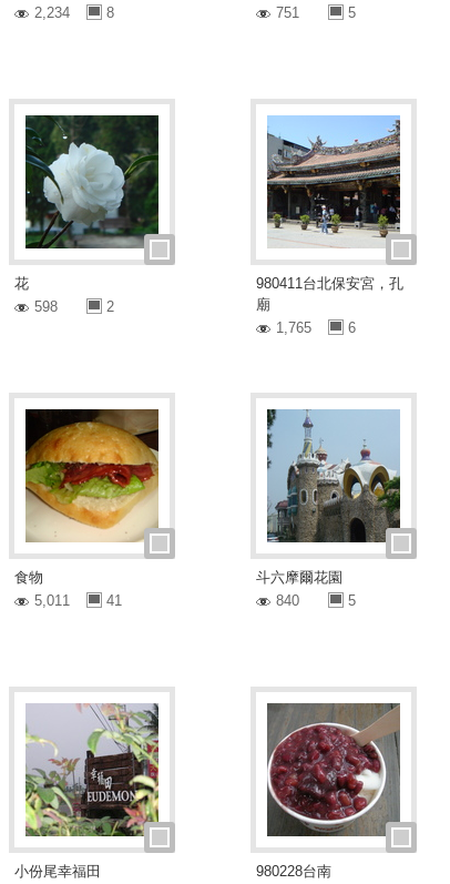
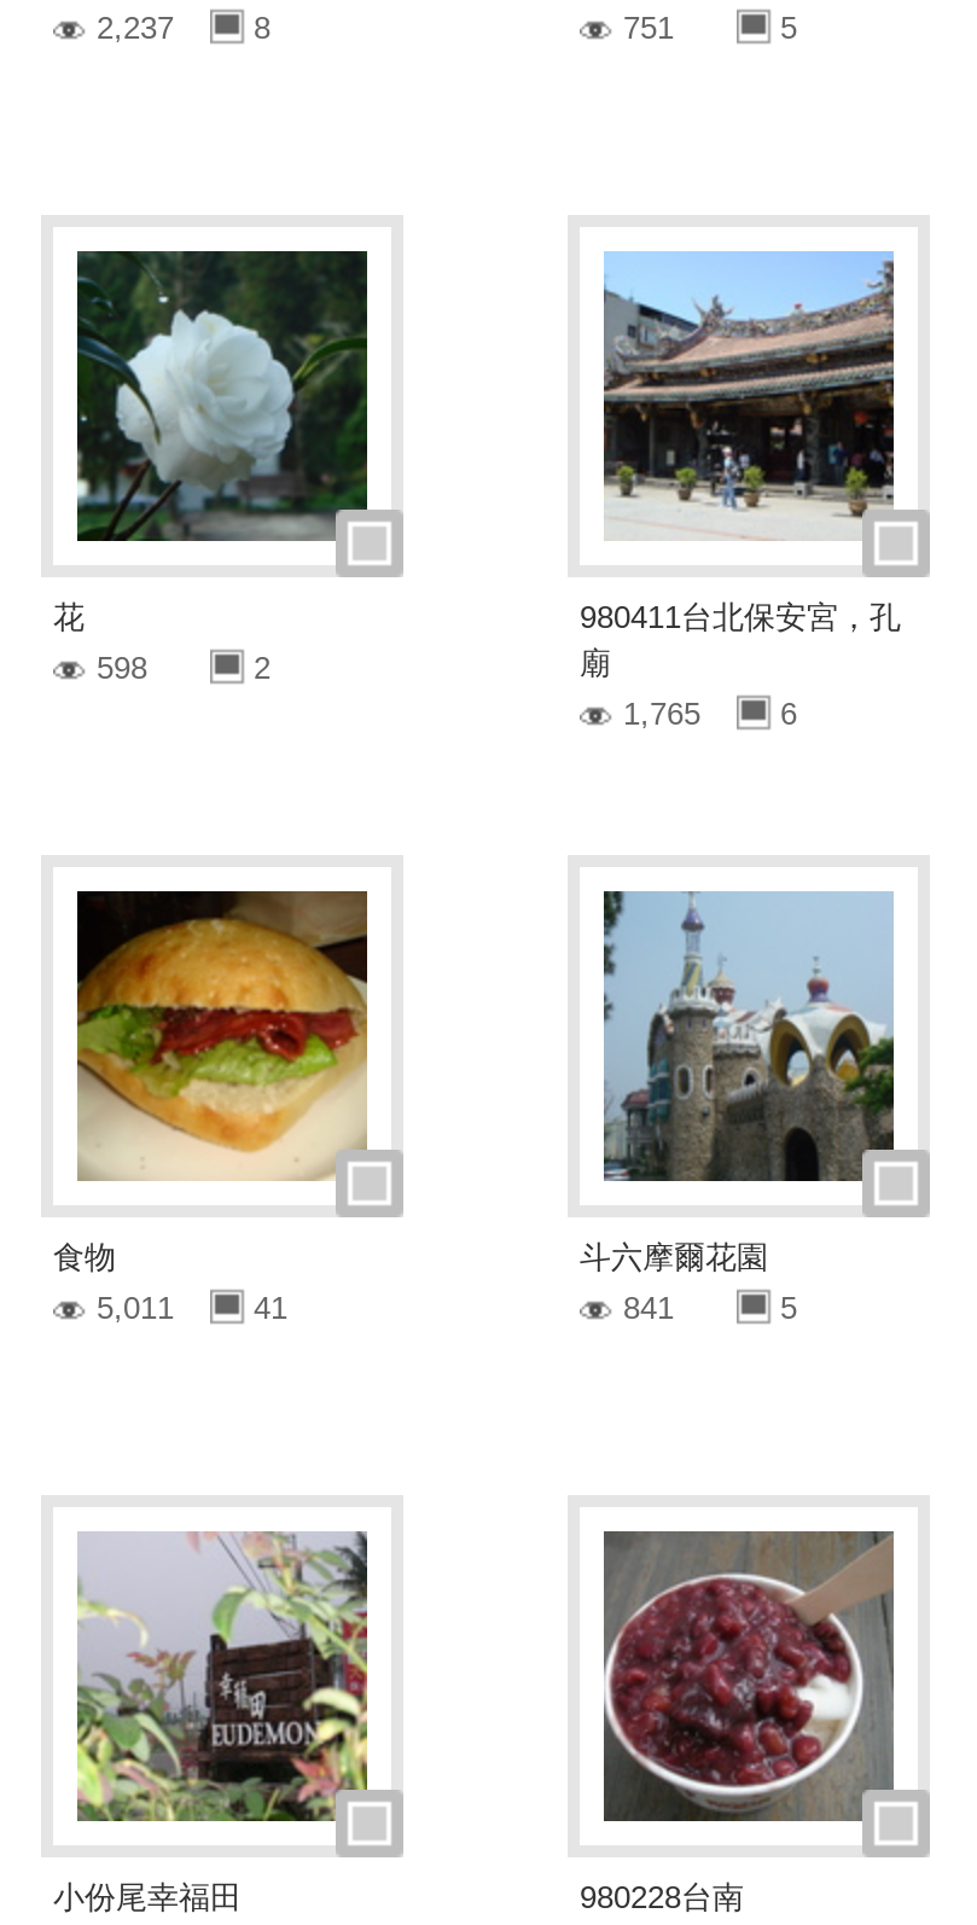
[34,4,70,21] 2,234 -> [97,10,174,46] 2,237
[276,592,299,609] 840 -> [623,1290,674,1326] 841

